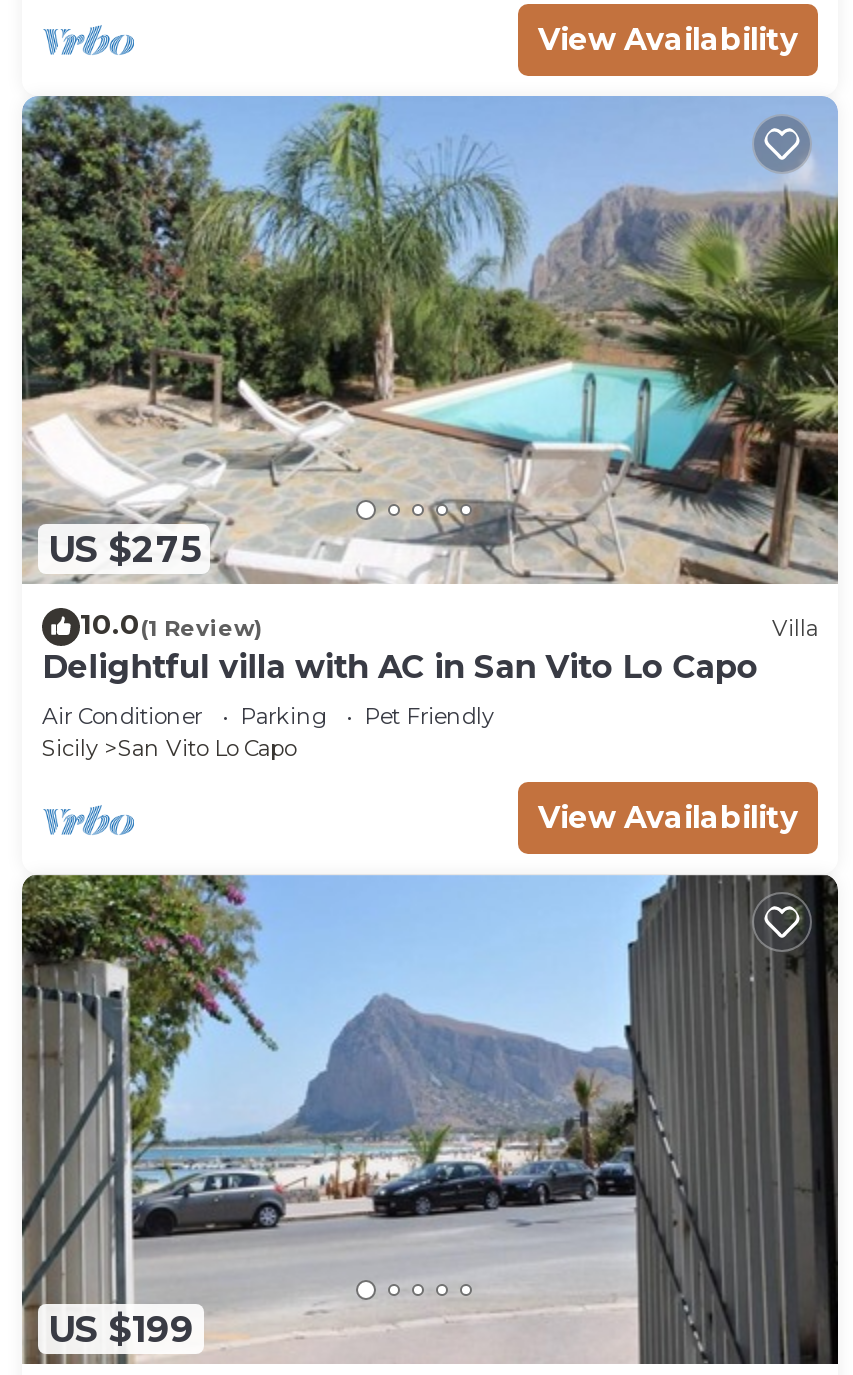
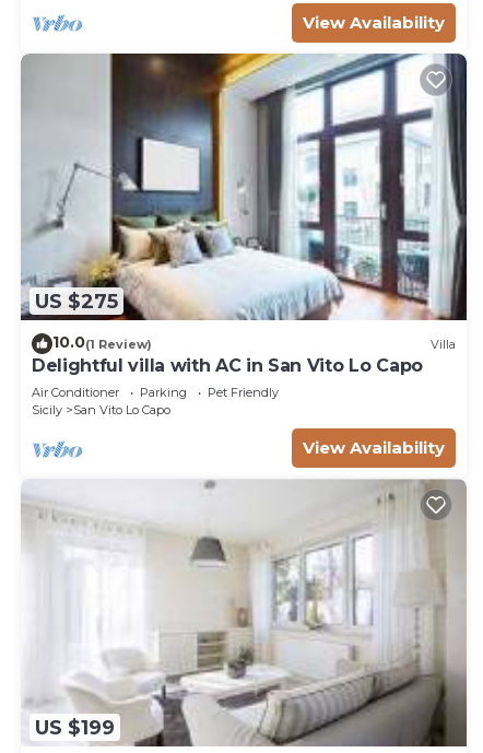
[20,94,840,586] [image] -> [20,52,468,321] [image]
[20,874,840,1366] [image] -> [21,479,468,748] [image]

